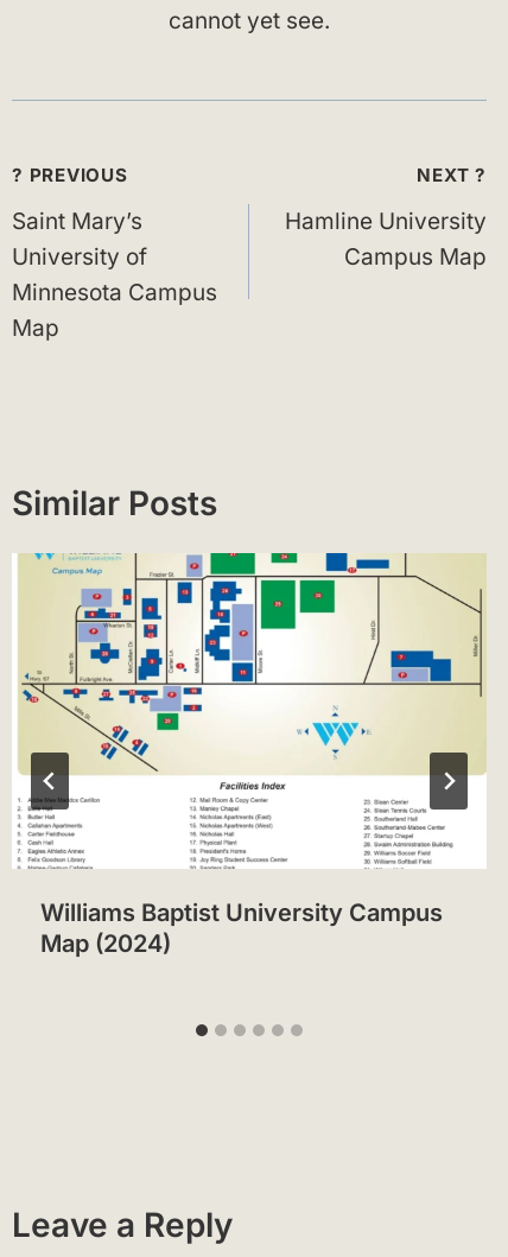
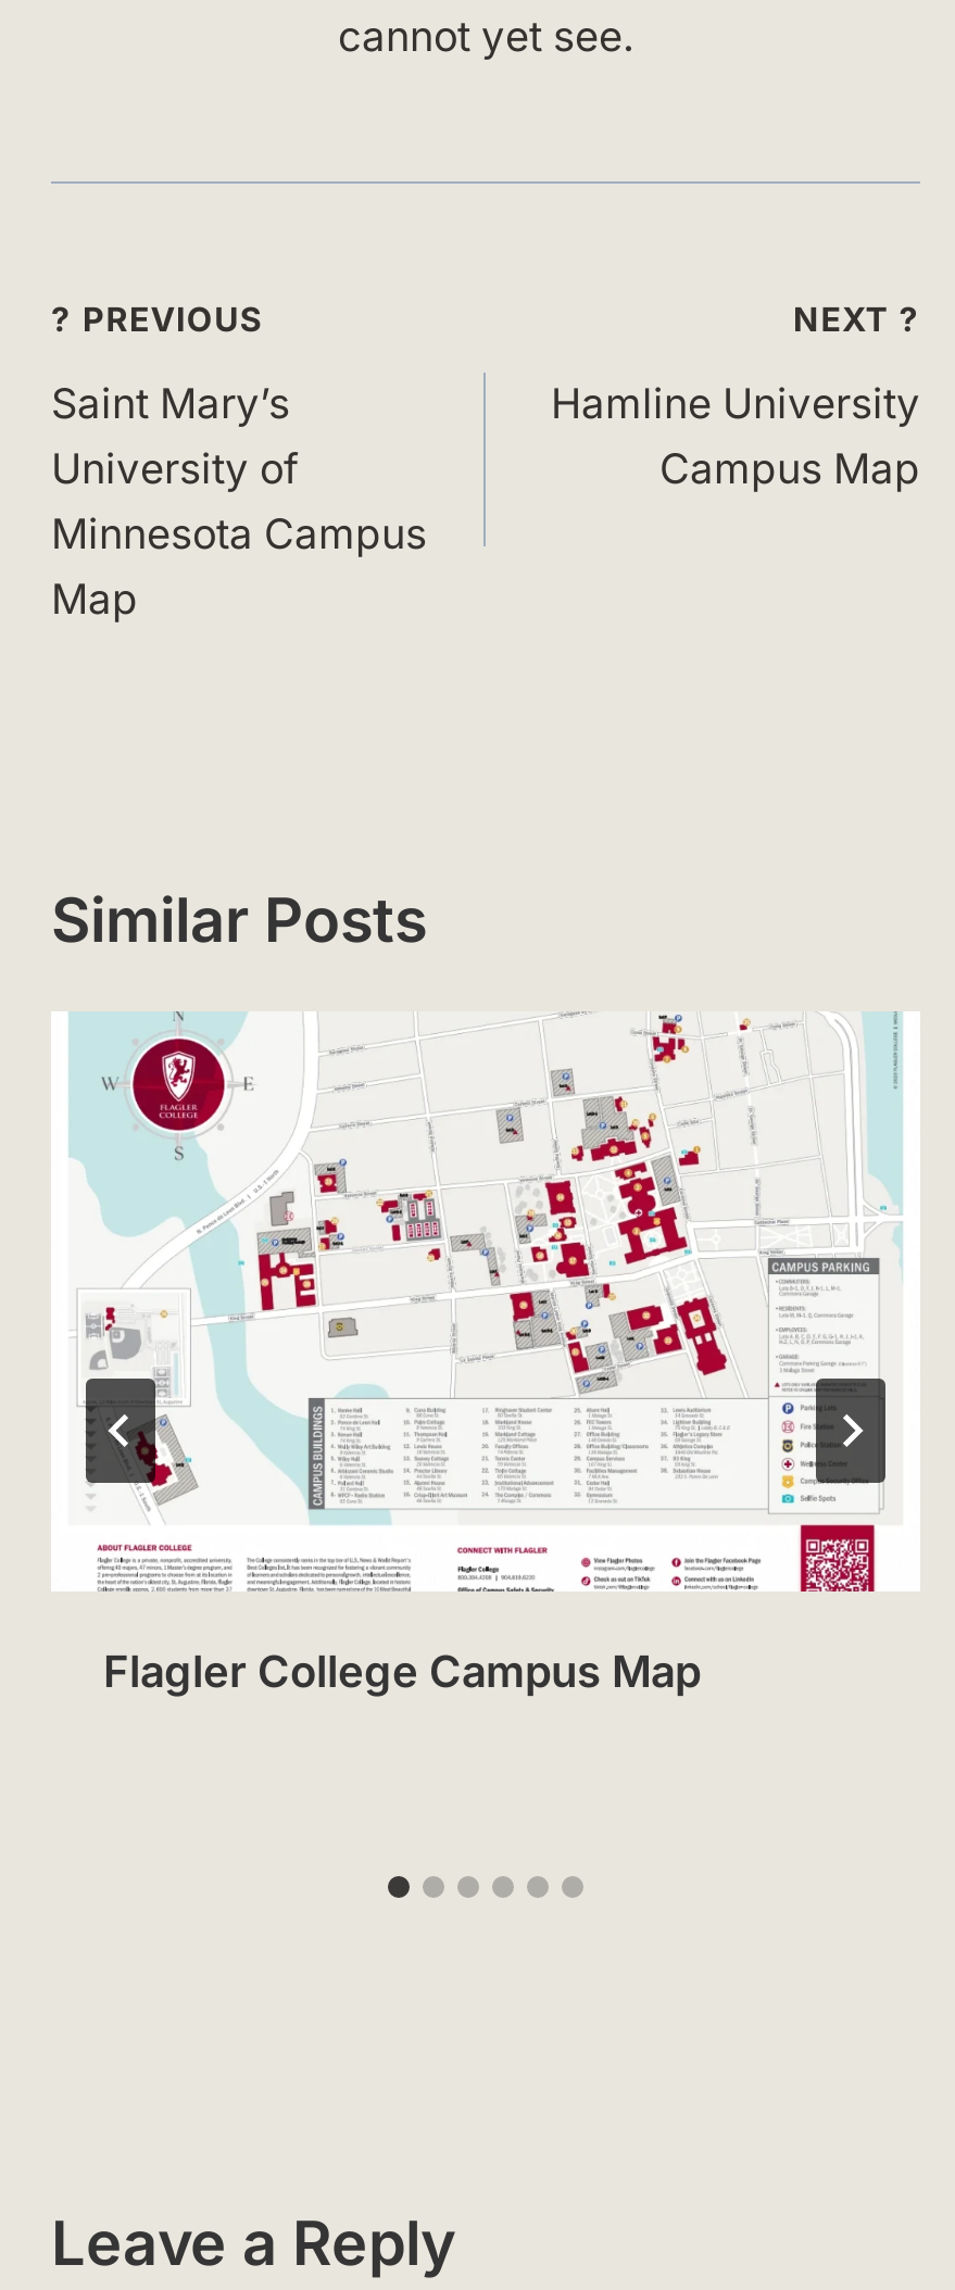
[17,552,487,958] [image] | Williams Baptist University Campus | Map (2024) -> [62,1010,920,1698] [image] | Flagler College Campus Map

